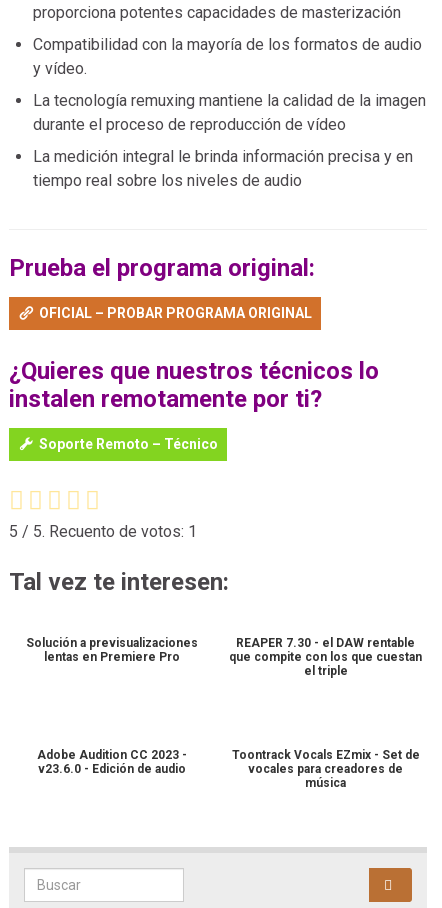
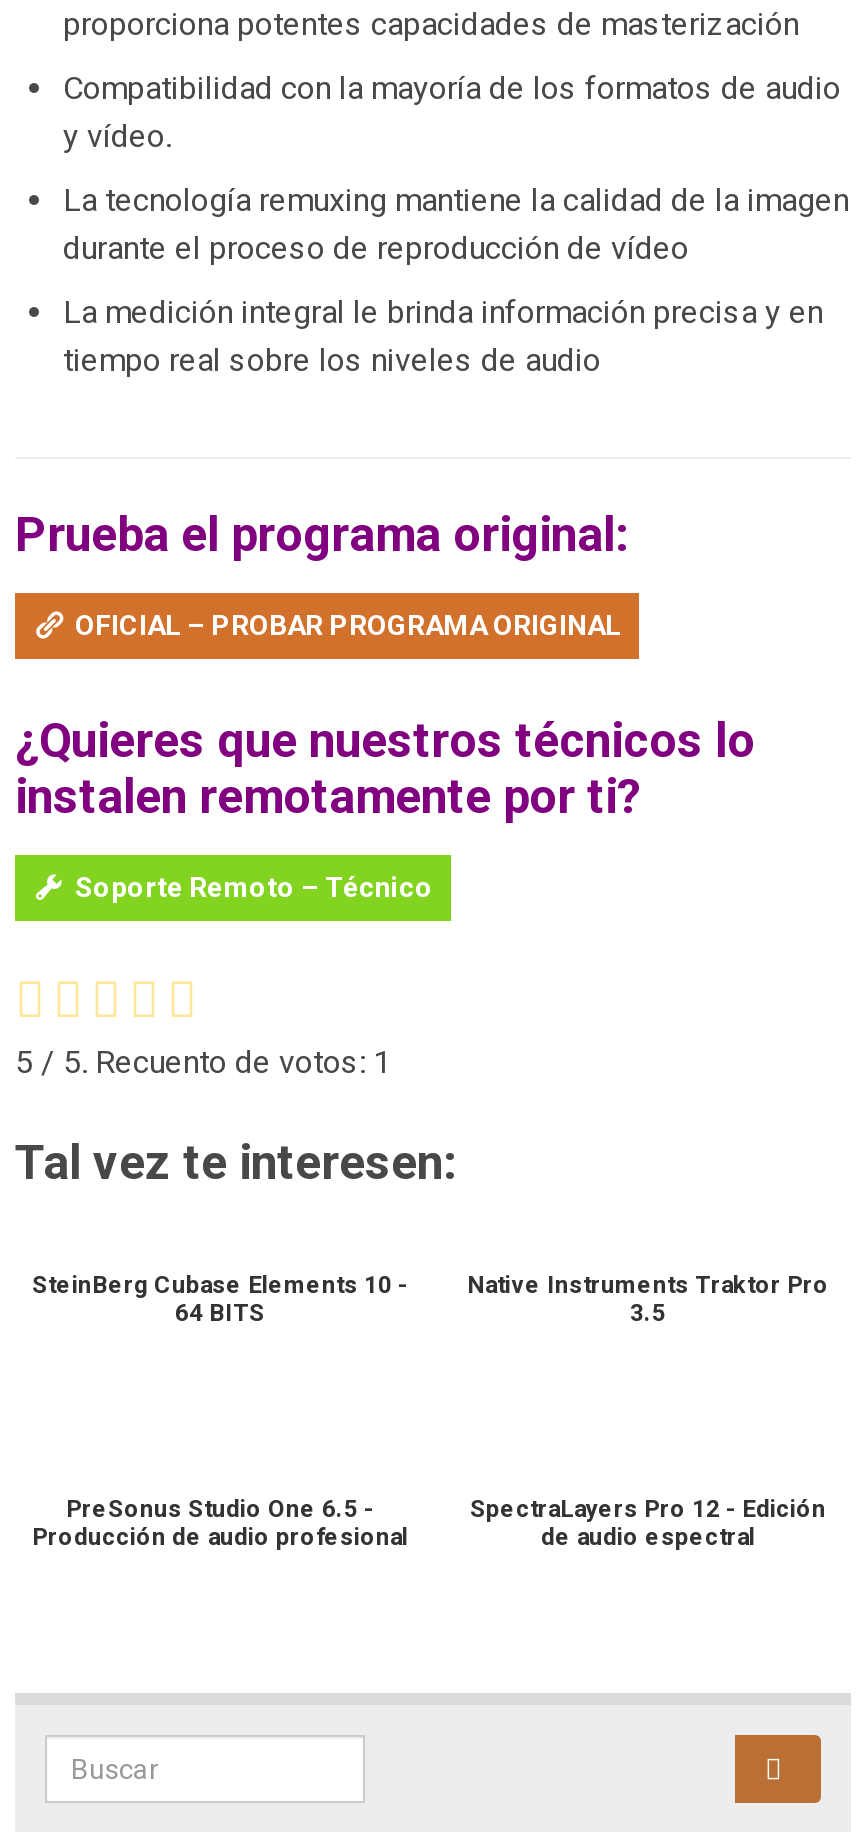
[25,636,197,664] Solución a previsualizaciones | lentas en Premiere Pro -> [32,1271,408,1327] SteinBerg Cubase Elements 10 - | 64 BITS
[229,636,422,678] REAPER 7.30 - el DAW rentable | que compite con los que cuestan | el triple -> [467,1271,829,1327] Native Instruments Traktor Pro | 3.5
[36,748,186,776] Adobe Audition CC 2023 - | v23.6.0 - Edición de audio -> [32,1495,408,1551] PreSonus Studio One 6.5 - | Producción de audio profesional
[231,748,419,790] Toontrack Vocals EZmix - Set de | vocales para creadores de | música -> [470,1495,826,1551] SpectraLayers Pro 12 - Edición | de audio espectral

